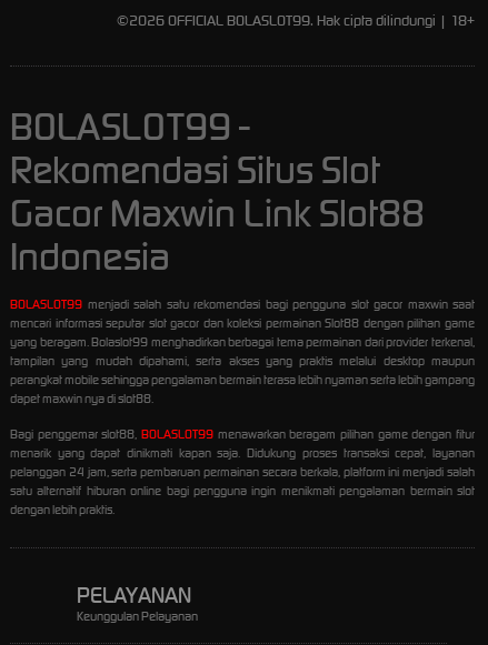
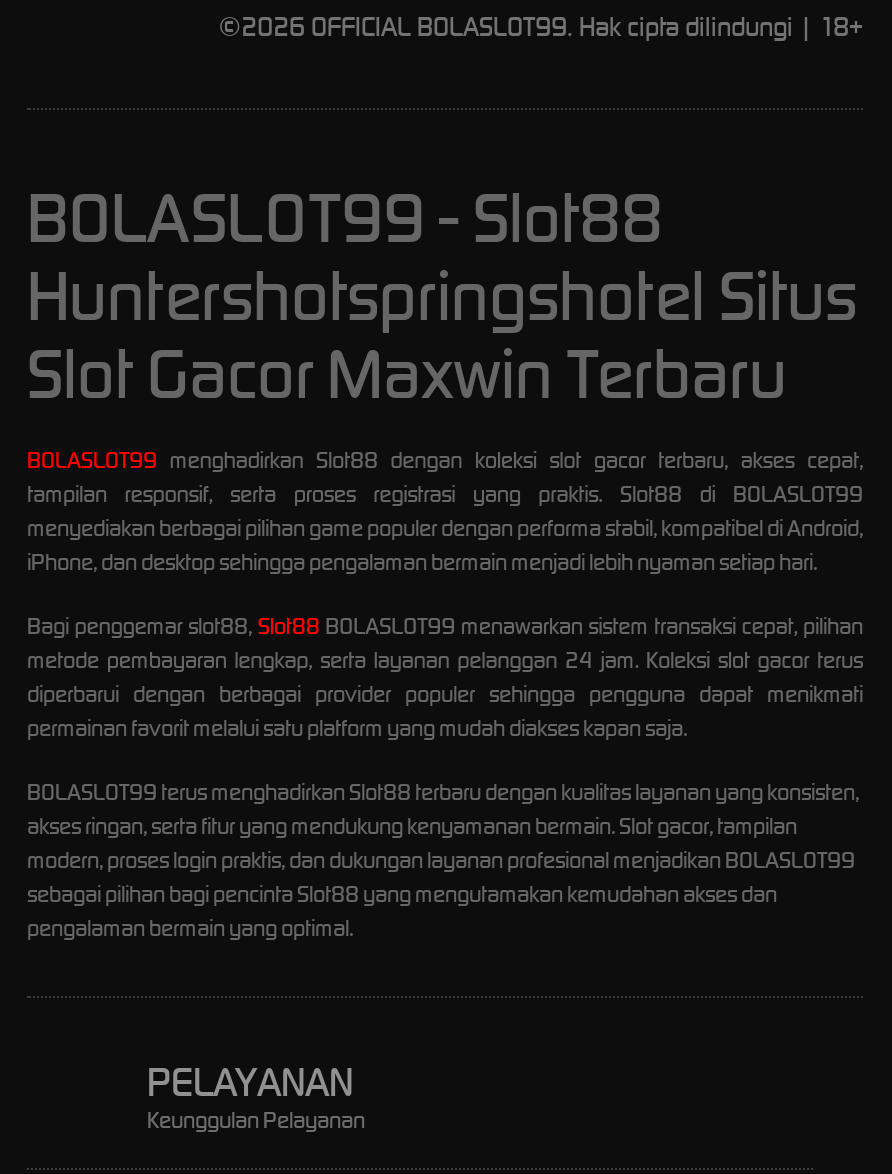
[10,103,475,517] BOLASLOT99 - | Rekomendasi Situs Slot | Gacor Maxwin Link Slot88 | Indonesia | BOLASLOT99 menjadi salah satu rekomendasi bagi pengguna slot gacor maxwin saat | mencari informasi seputar slot gacor dan koleksi permainan Slot88 dengan pilihan game | yang beragam. Bolaslot99 menghadirkan berbagai tema permainan dari provider terkenal, | tampilan yang mudah dipahami, serta akses yang praktis melalui desktop maupun | perangkat mobile sehingga pengalaman bermain terasa lebih nyaman serta lebih gampang | dapet maxwin nya di slot88. | Bagi penggemar slot88, BOLASLOT99 menawarkan beragam pilihan game dengan fitur | menarik yang dapat dinikmati kapan saja. Didukung proses transaksi cepat, layanan | pelanggan 24 jam, serta pembaruan permainan secara berkala, platform ini menjadi salah | satu alternatif hiburan online bagi pengguna ingin menikmati pengalaman bermain slot | dengan lebih praktis. -> [27,175,863,941] BOLASLOT99 - Slot88 | Huntershotspringshotel Situs | Slot Gacor Maxwin Terbaru | BOLASLOT99 menghadirkan Slot88 dengan koleksi slot gacor terbaru, akses cepat, | tampilan responsif, serta proses registrasi yang praktis. Slot88 di BOLASLOT99 | menyediakan berbagai pilihan game populer dengan performa stabil, kompatibel di Android, | iPhone, dan desktop sehingga pengalaman bermain menjadi lebih nyaman setiap hari. | Bagi penggemar slot88, Slot88 BOLASLOT99 menawarkan sistem transaksi cepat, pilihan | metode pembayaran lengkap, serta layanan pelanggan 24 jam. Koleksi slot gacor terus | diperbarui dengan berbagai provider populer sehingga pengguna dapat menikmati | permainan favorit melalui satu platform yang mudah diakses kapan saja. | BOLASLOT99 terus menghadirkan Slot88 terbaru dengan kualitas layanan yang konsisten, | akses ringan, serta fitur yang mendukung kenyamanan bermain. Slot gacor, tampilan | modern, proses login praktis, dan dukungan layanan profesional menjadikan BOLASLOT99 | sebagai pilihan bagi pencinta Slot88 yang mengutamakan kemudahan akses dan | pengalaman bermain yang optimal.

